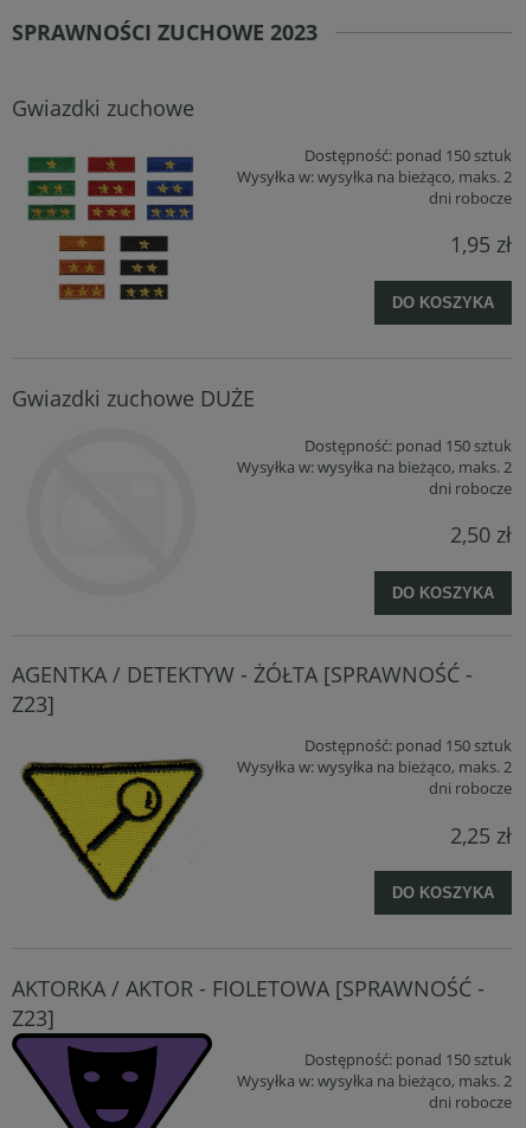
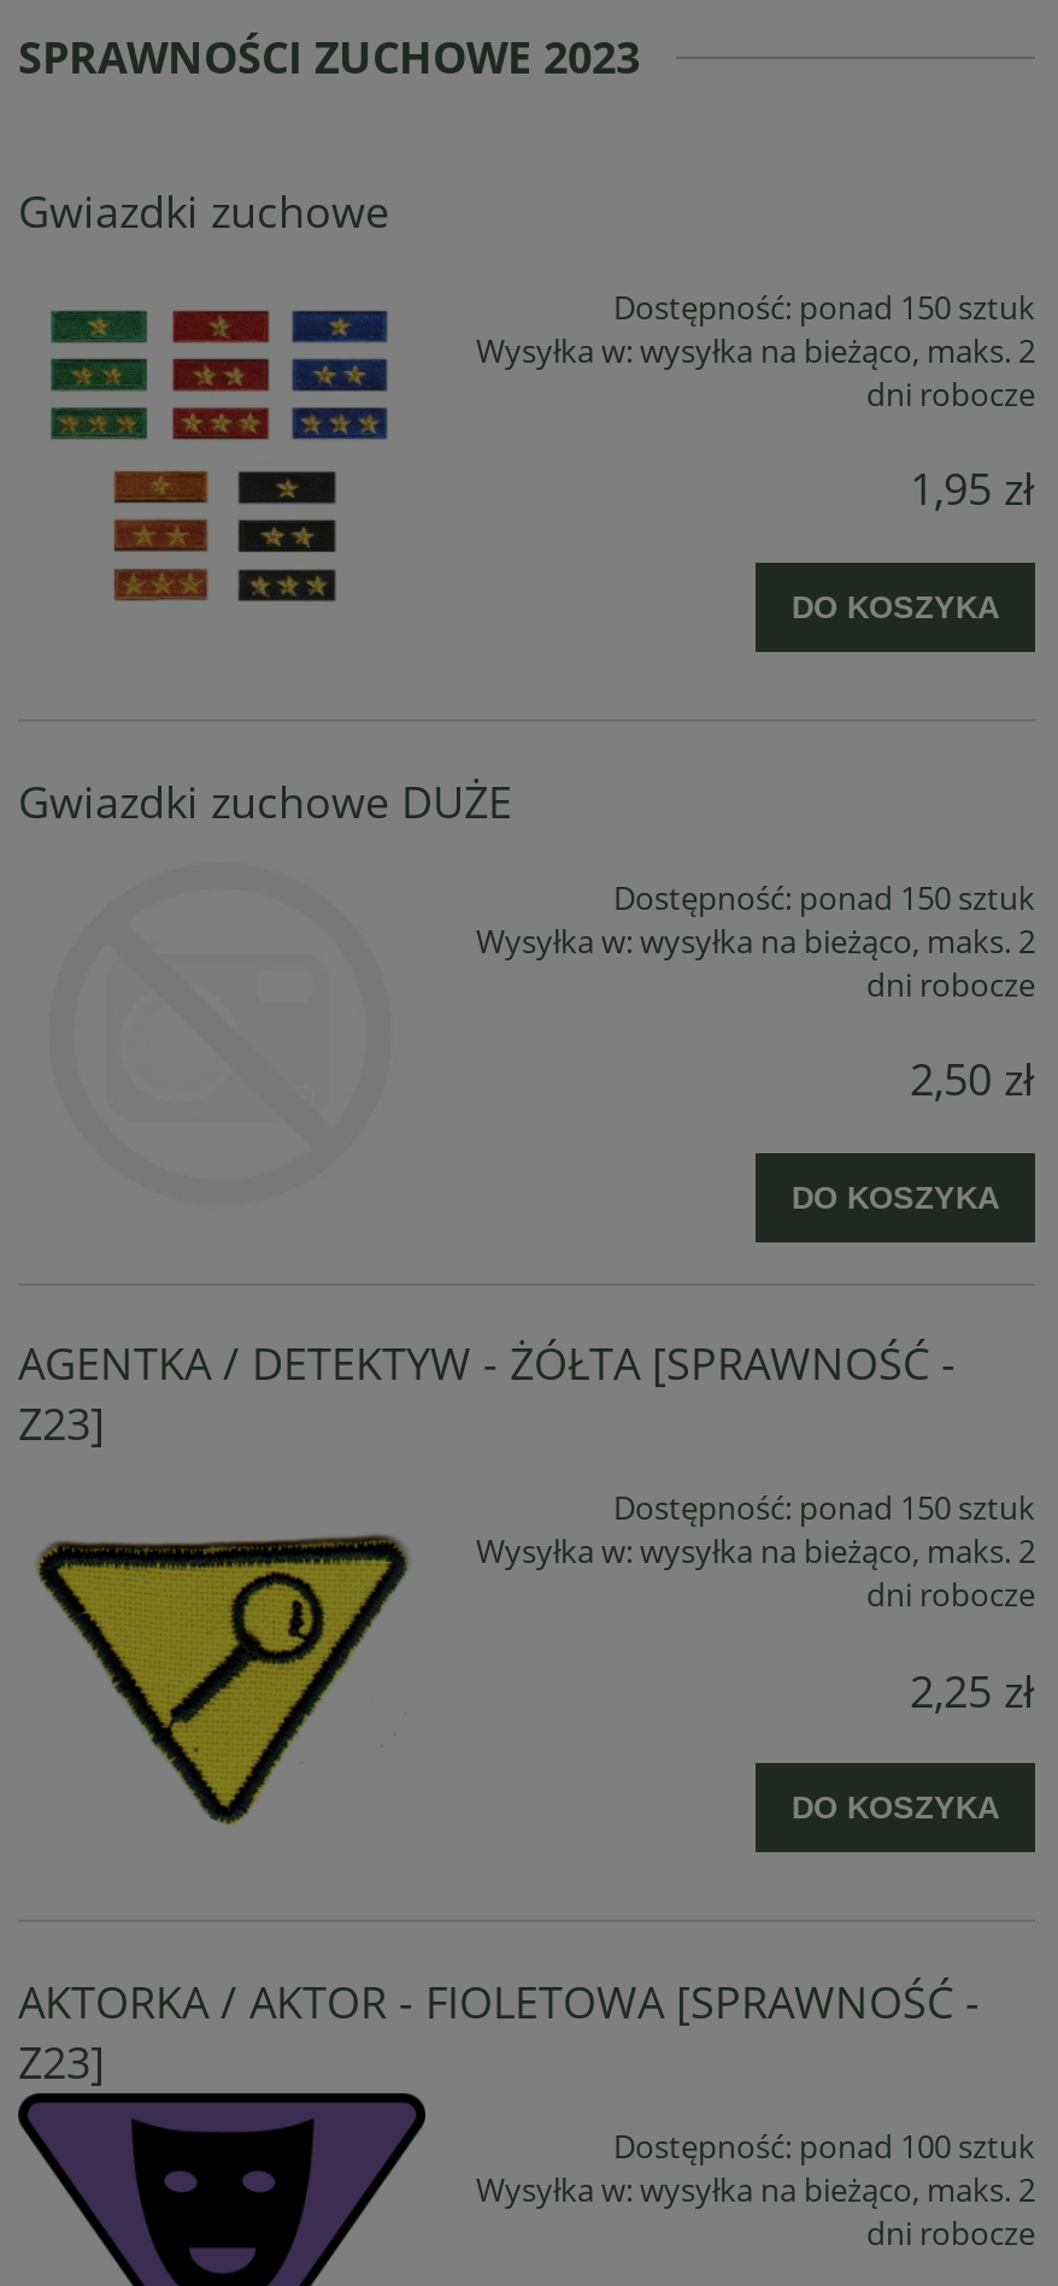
[304,1049,512,1070] Dostępność: ponad 150 sztuk -> [613,2125,1035,2168] Dostępność: ponad 100 sztuk

